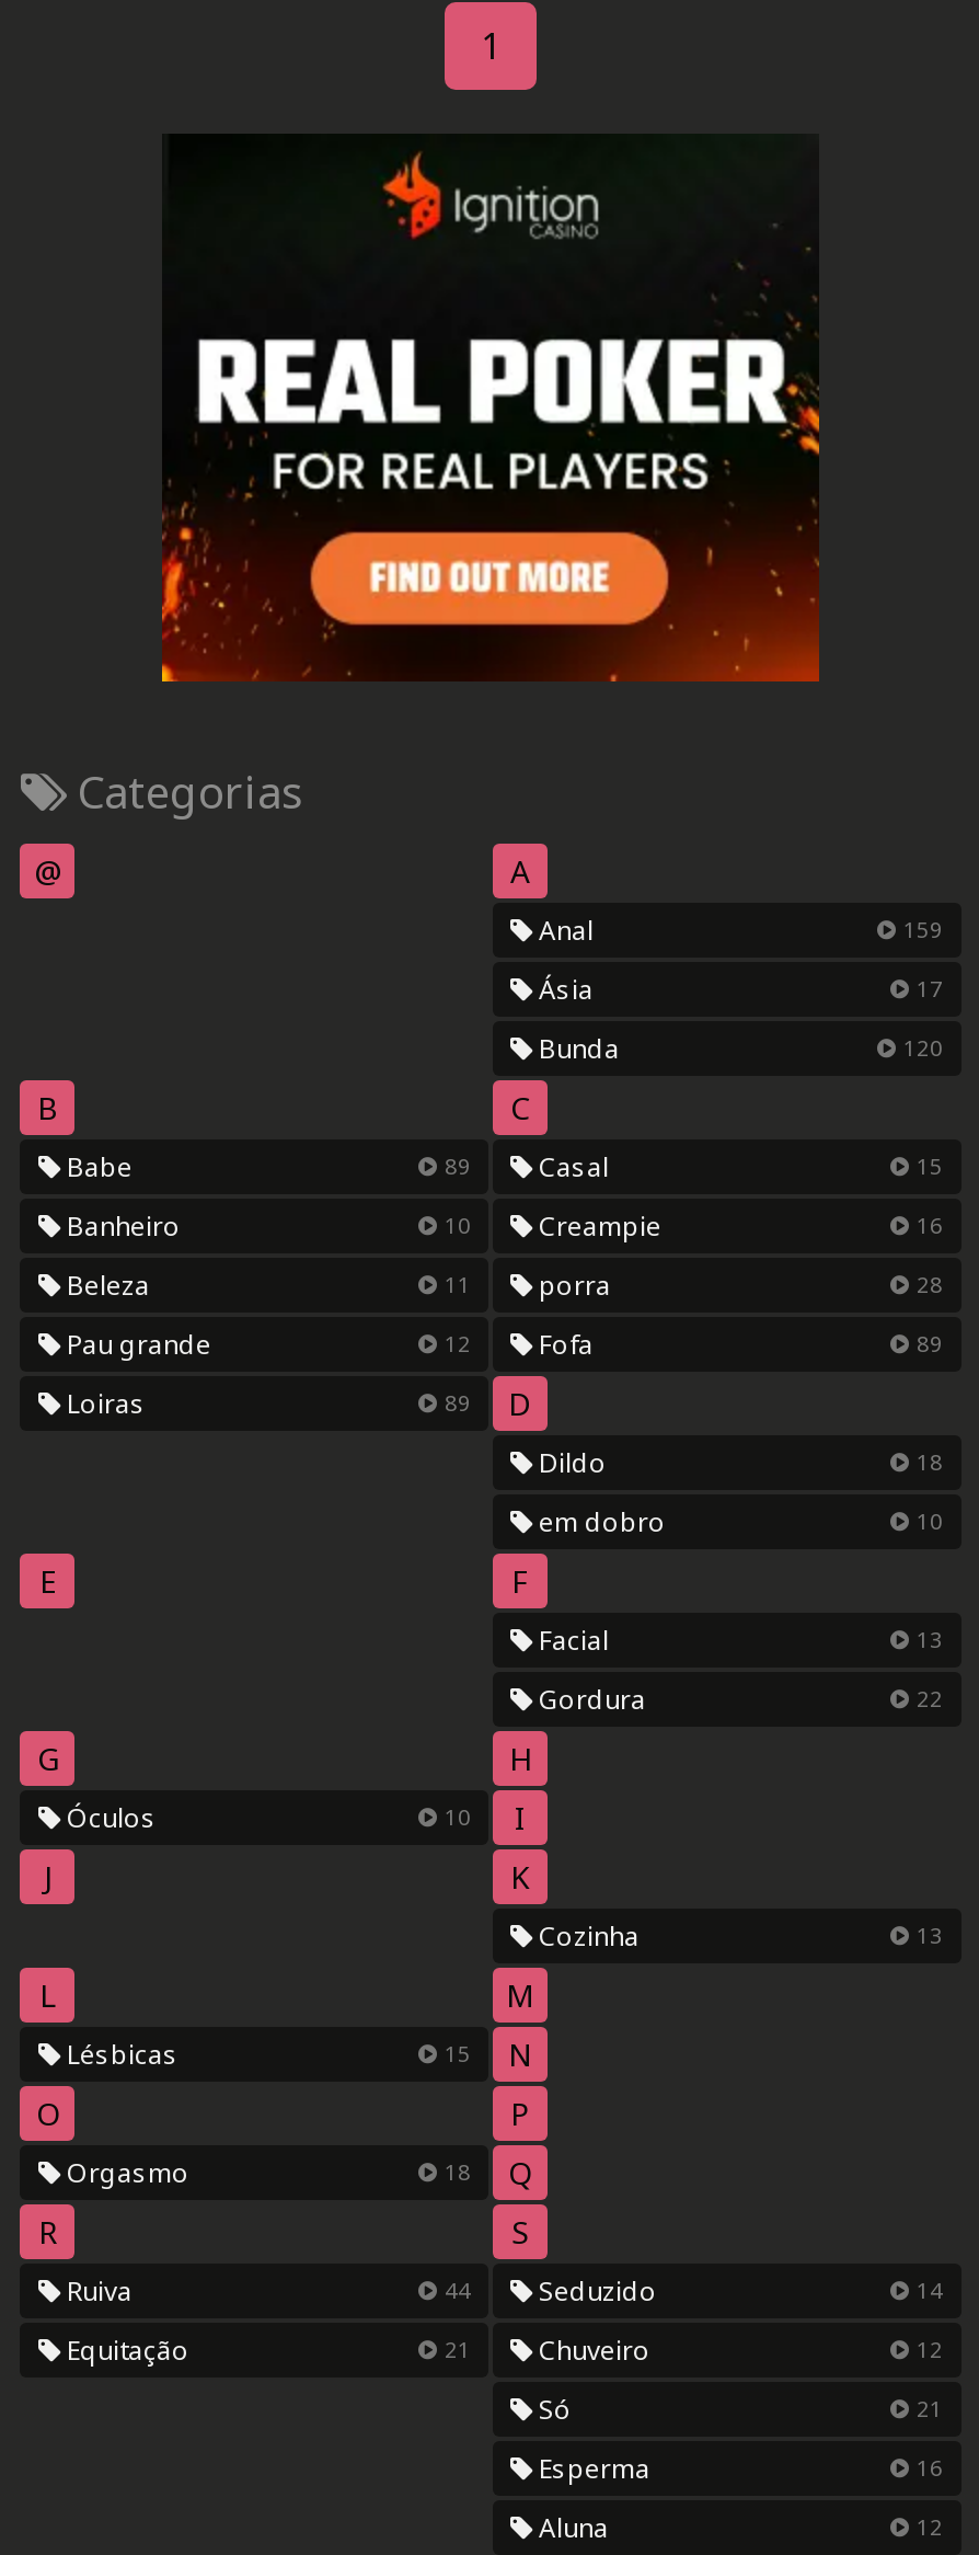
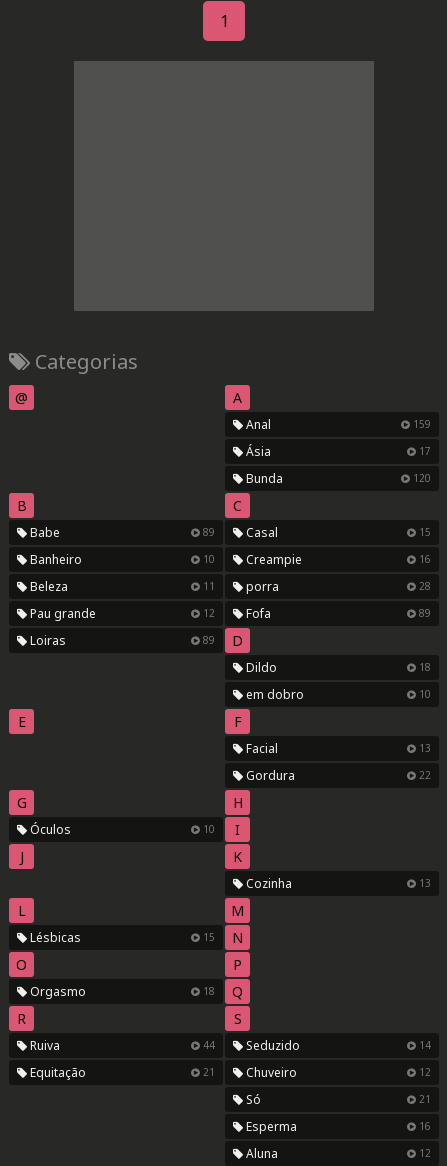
[160,134,821,684] [image] -> none

